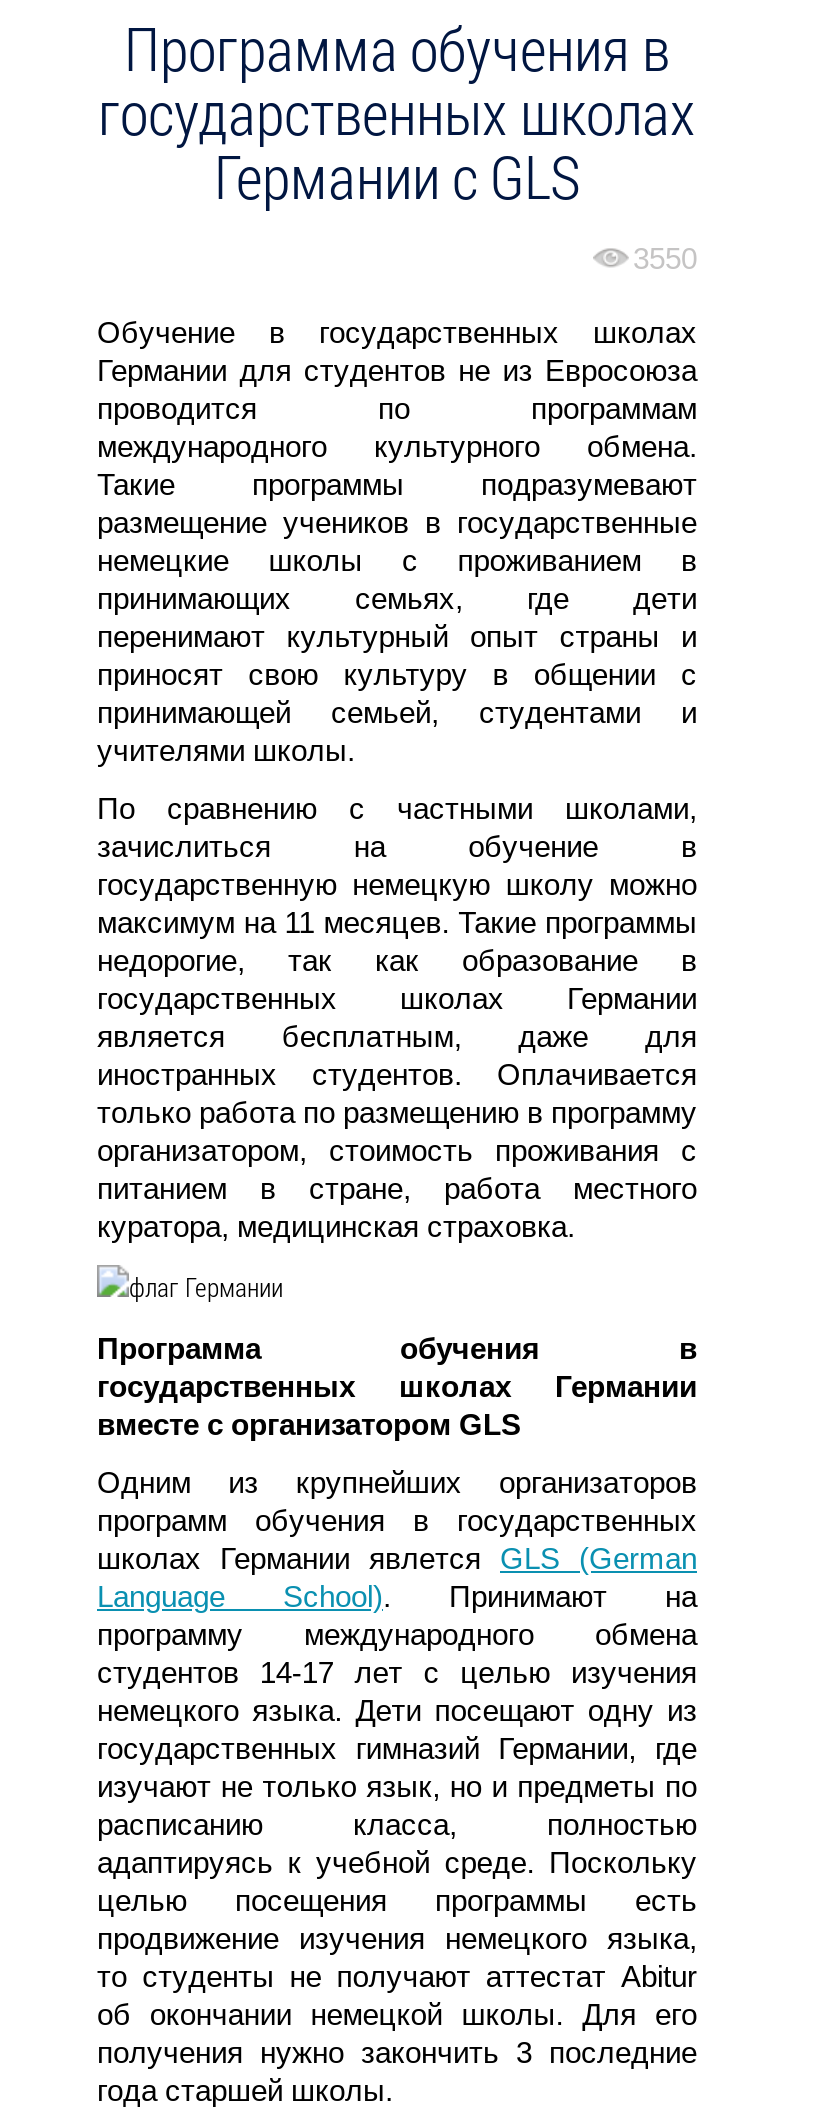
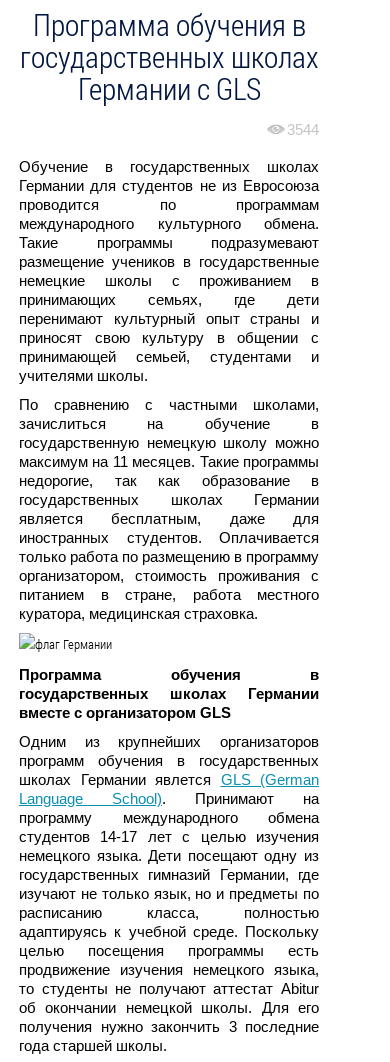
[633,241,697,275] 3550 -> [287,121,319,138] 3544

